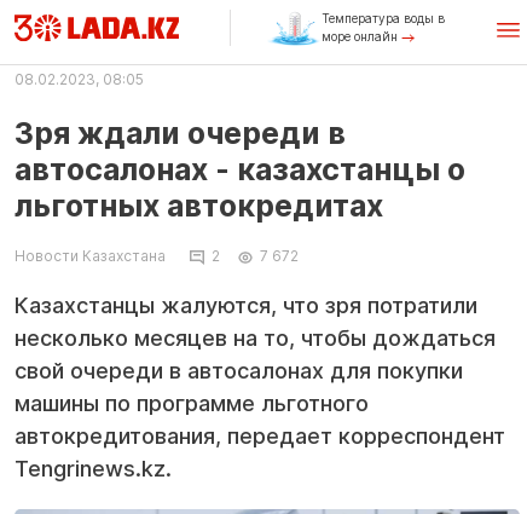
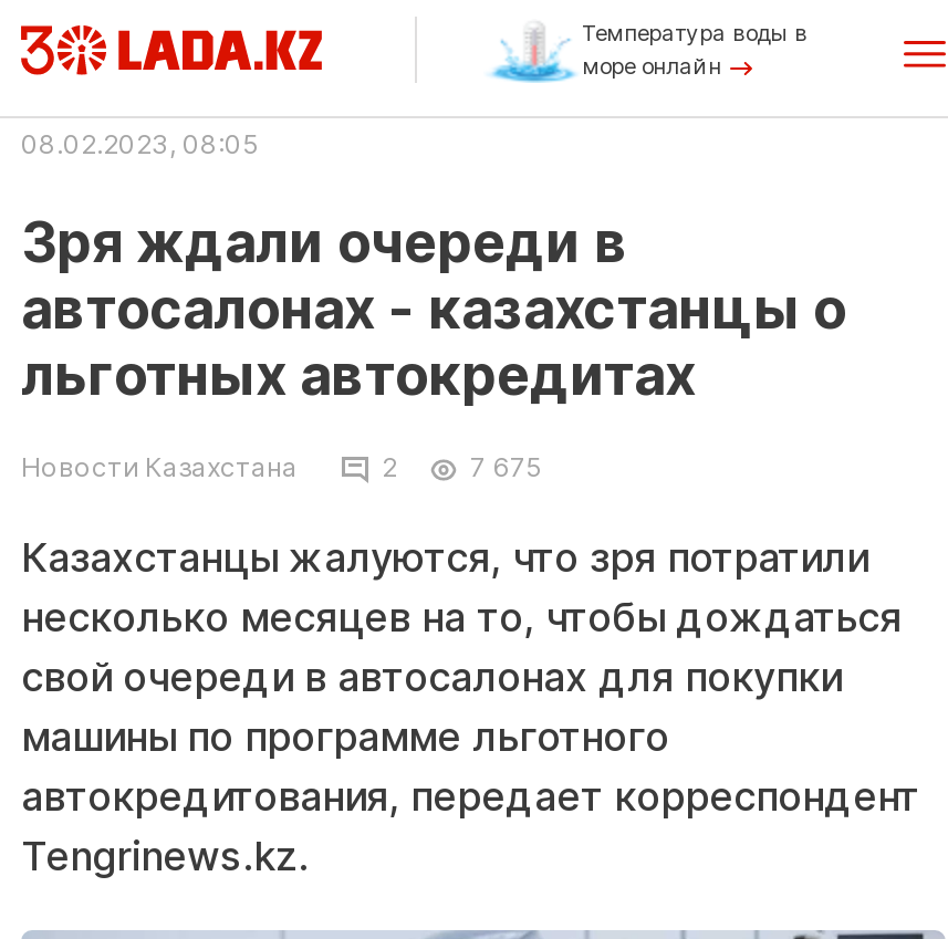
[260,247,299,265] 7 672 -> [470,450,541,483] 7 675

